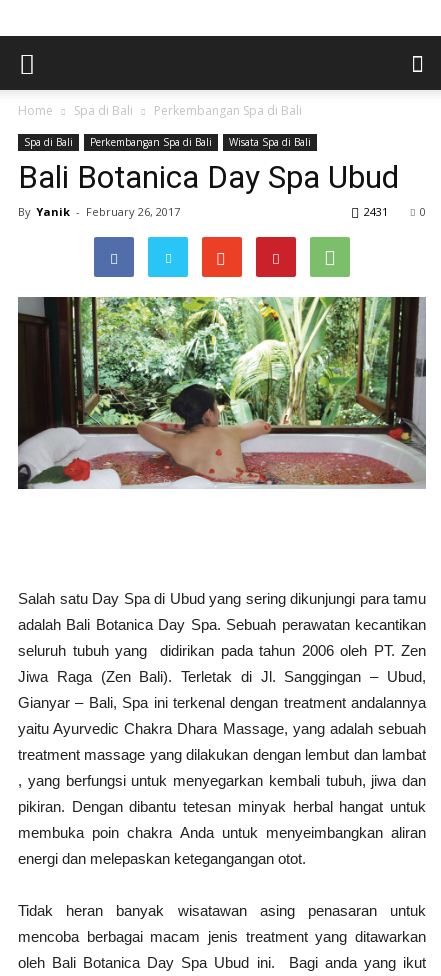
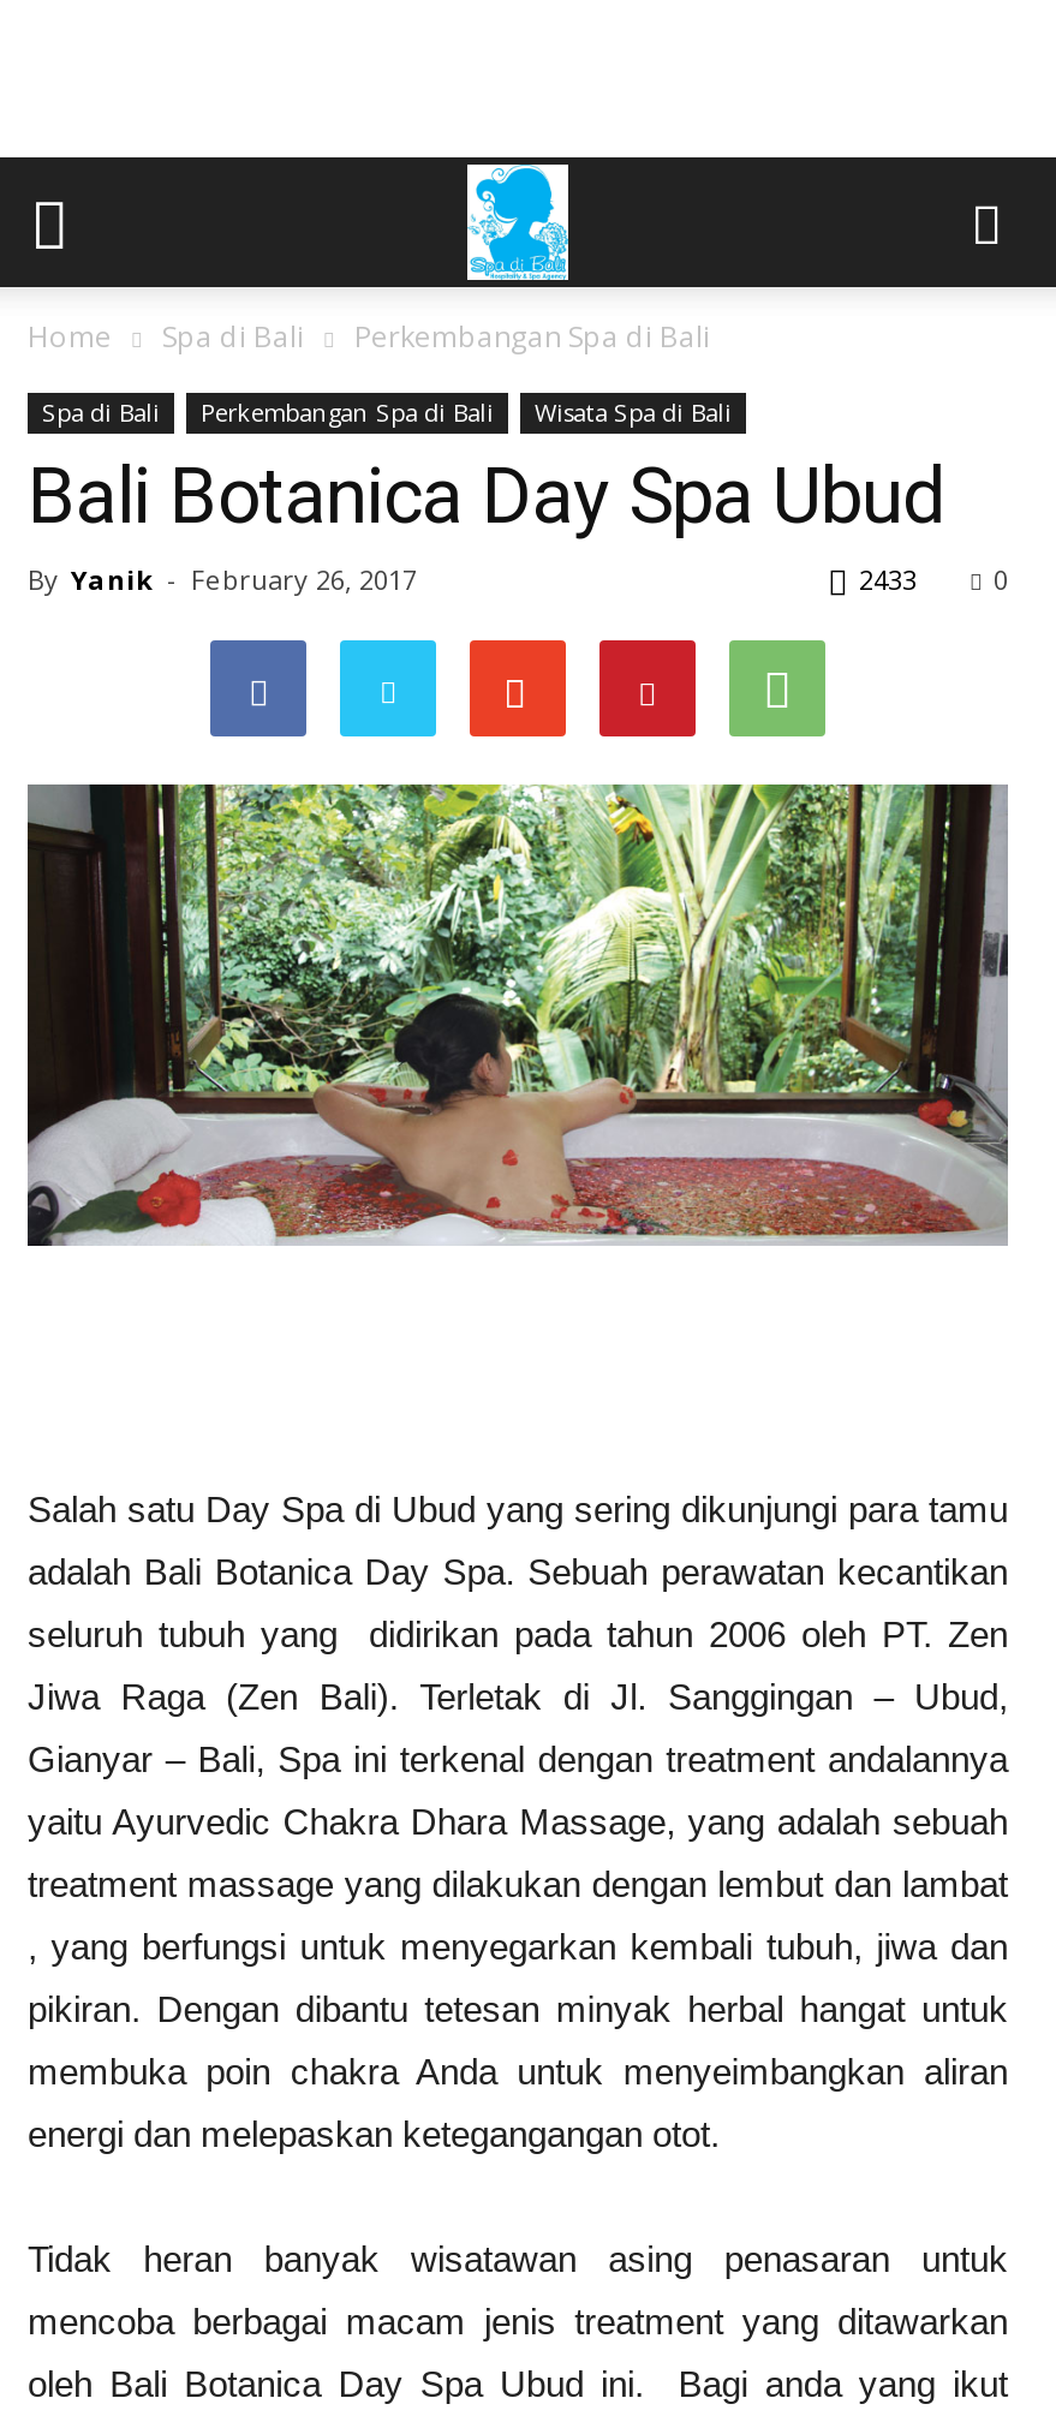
none -> [465,162,571,282] [image]
[364,204,388,219] 2431 -> [859,561,917,597] 2433

